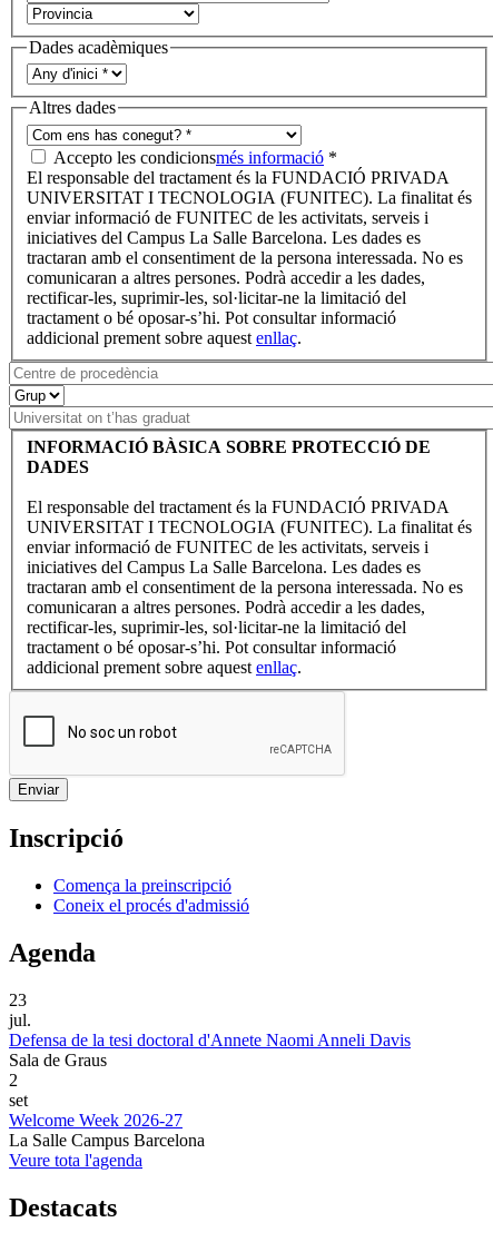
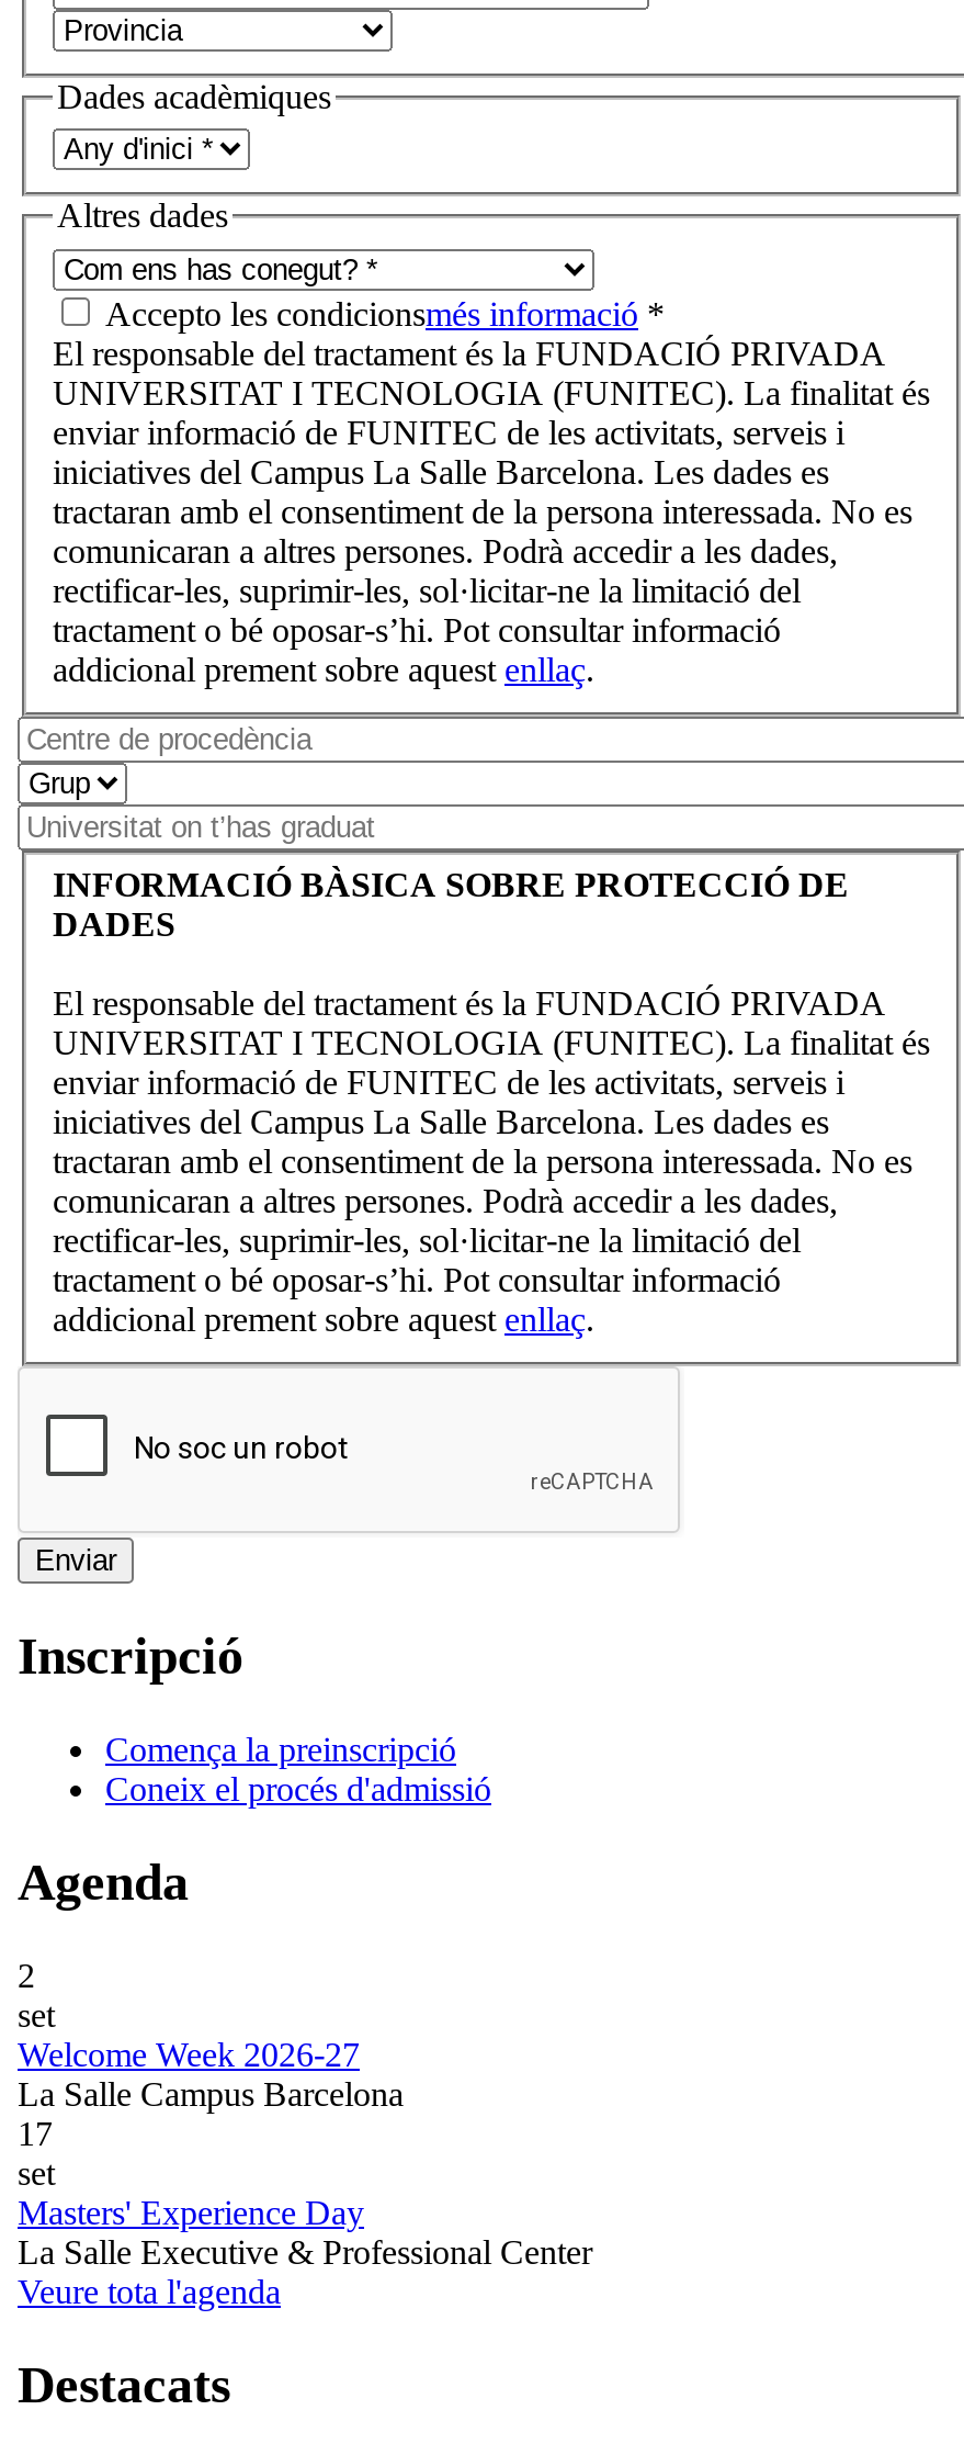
[9,990,411,1069] 23 | jul. | Defensa de la tesi doctoral d'Annete Naomi Anneli Davis | Sala de Graus -> none
moved [9,1071,205,1150] -> [18,1957,404,2112]: 2 | set | Welcome Week 2026-27 | La Salle Campus Barcelona
none -> [18,2115,592,2270] 17 | set | Masters' Experience Day | La Salle Executive & Professional Center

